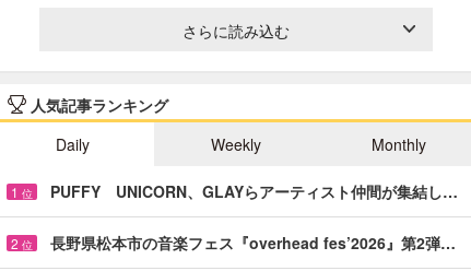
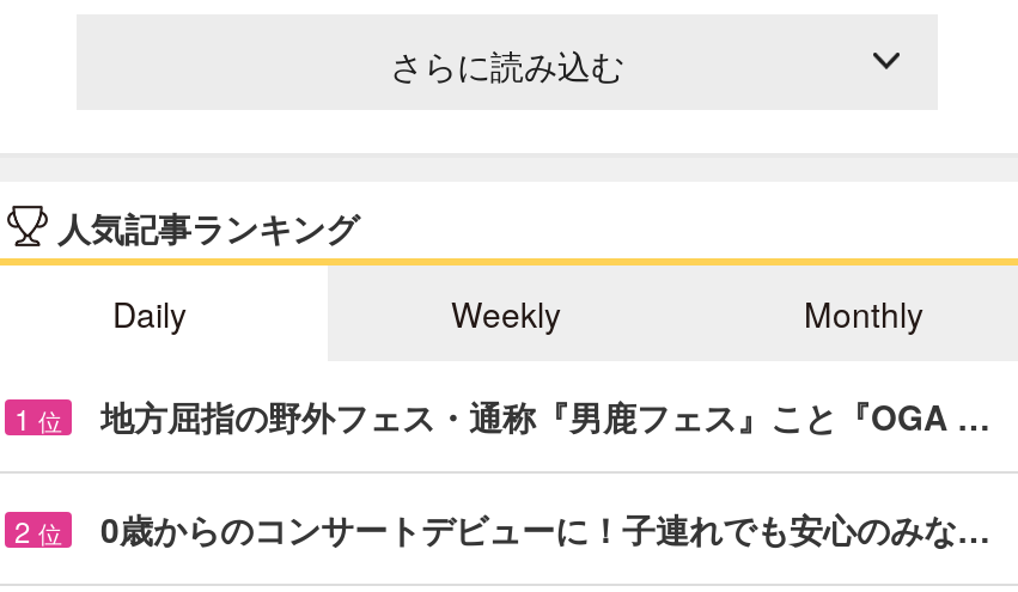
[50,180,458,202] PUFFY UNICORN、GLAYらアーティスト仲間が集結し… -> [100,392,990,440] 地方屈指の野外フェス・通称『男鹿フェス』こと『OGA …
[50,231,456,253] 長野県松本市の音楽フェス『overhead fes’2026』第2弾… -> [100,504,990,552] 0歳からのコンサートデビューに！子連れでも安心のみな…

